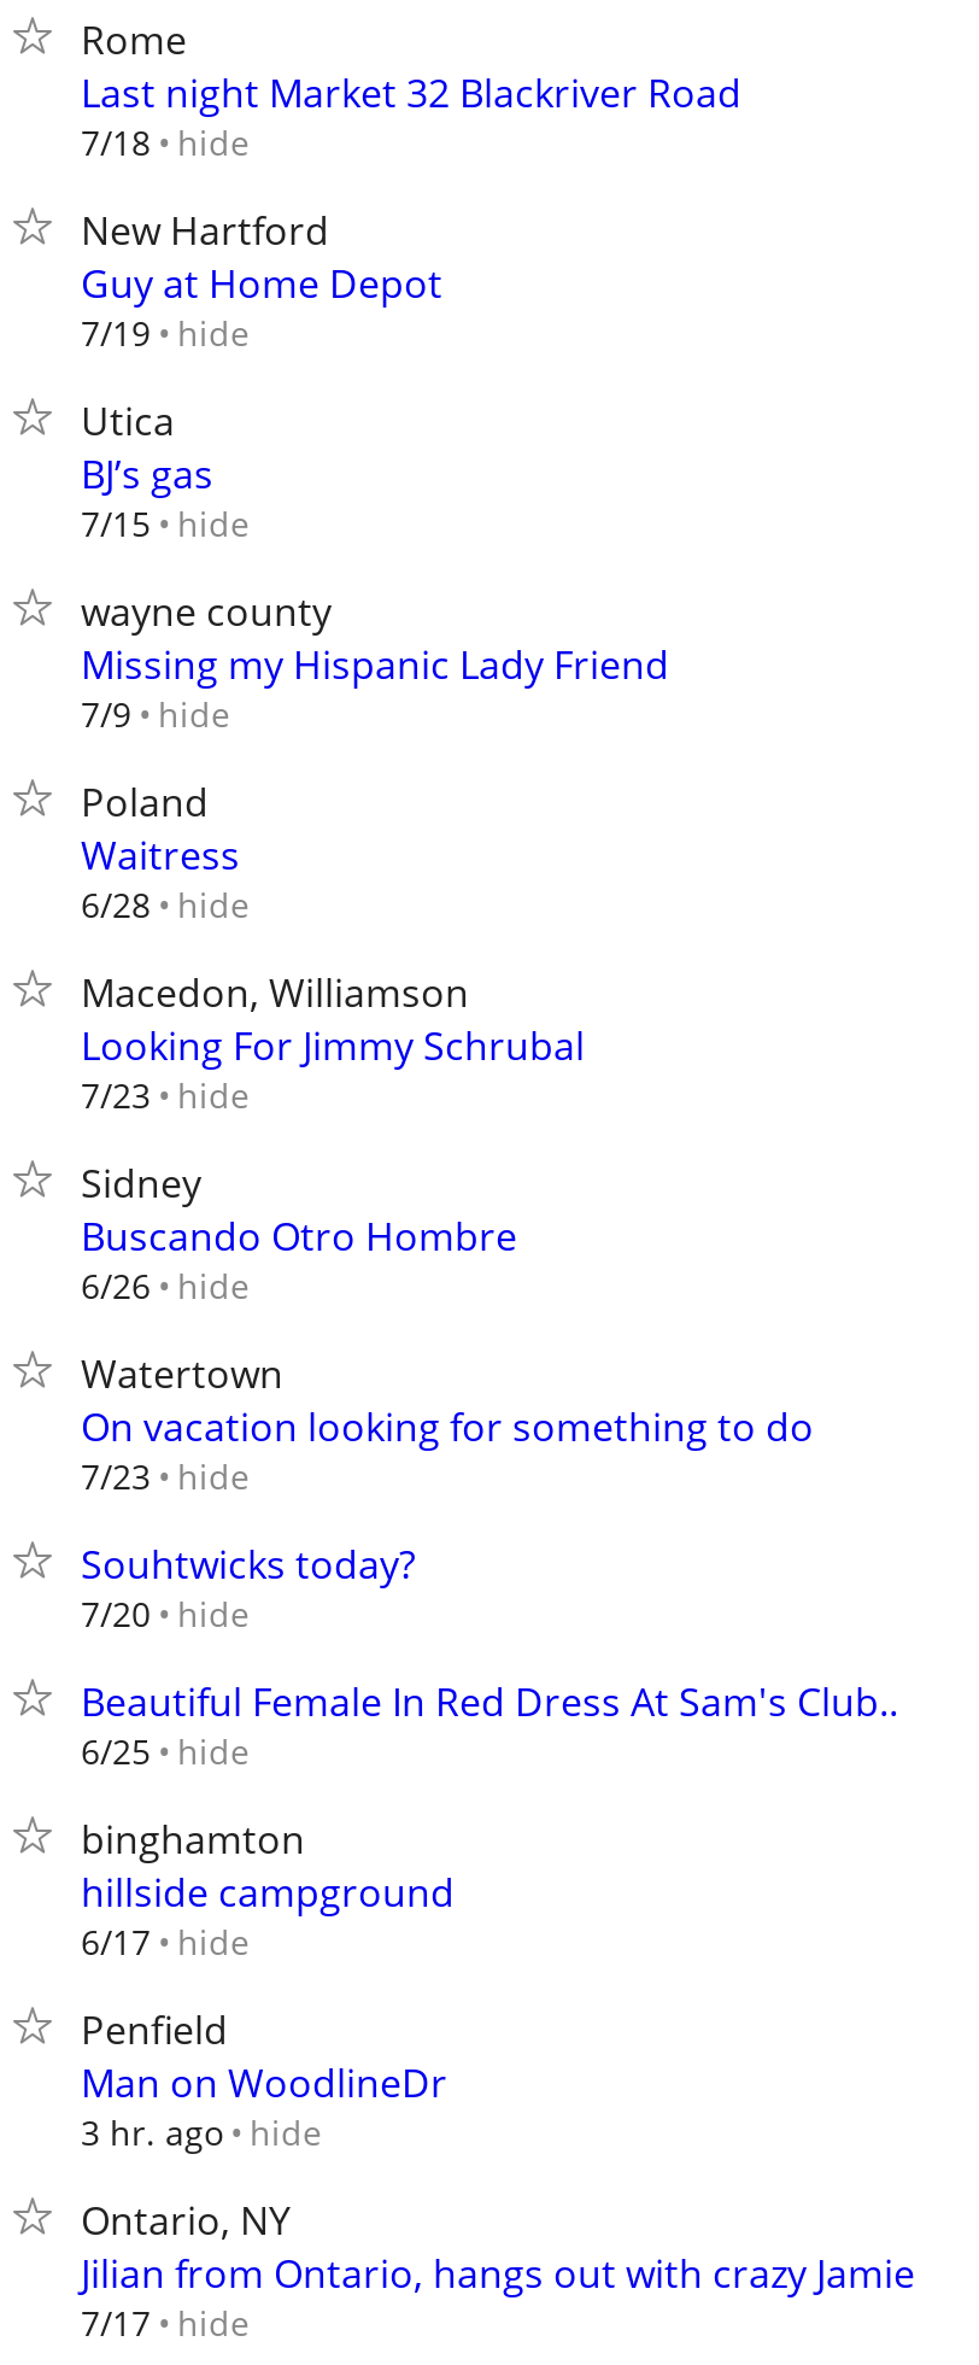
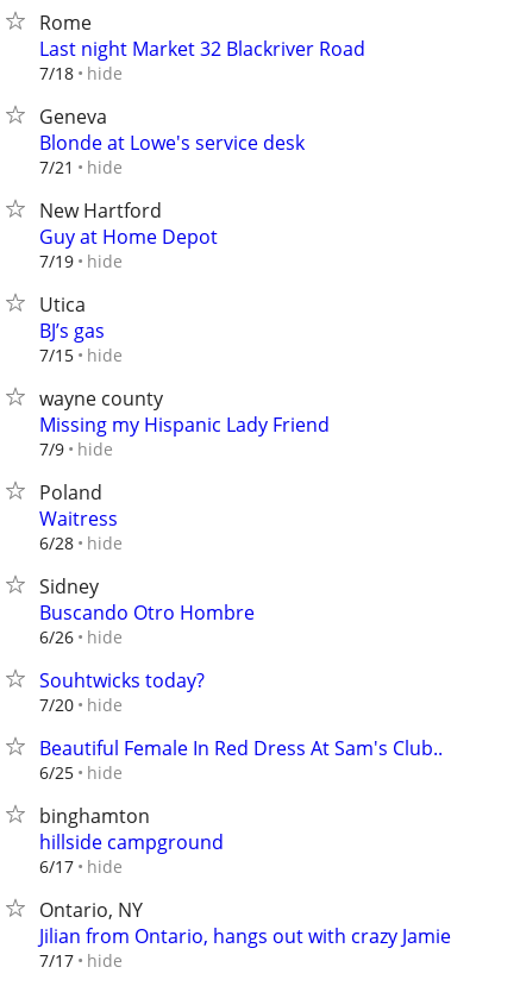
none -> [39,103,305,178] Geneva | Blonde at Lowe's service desk | 7/21 hide
moved [81,204,669,927] -> [39,197,330,554]: New Hartford | Guy at Home Depot | 7/19 hide | ... | Waitress | 6/28 hide
[81,966,585,1118] Macedon, Williamson | Looking For Jimmy Schrubal | 7/23 hide -> none
[81,1347,814,1499] Watertown | On vacation looking for something to do | 7/23 hide -> none
[81,2003,447,2155] Penfield | Man on WoodlineDr | 3 hr. ago hide -> none

